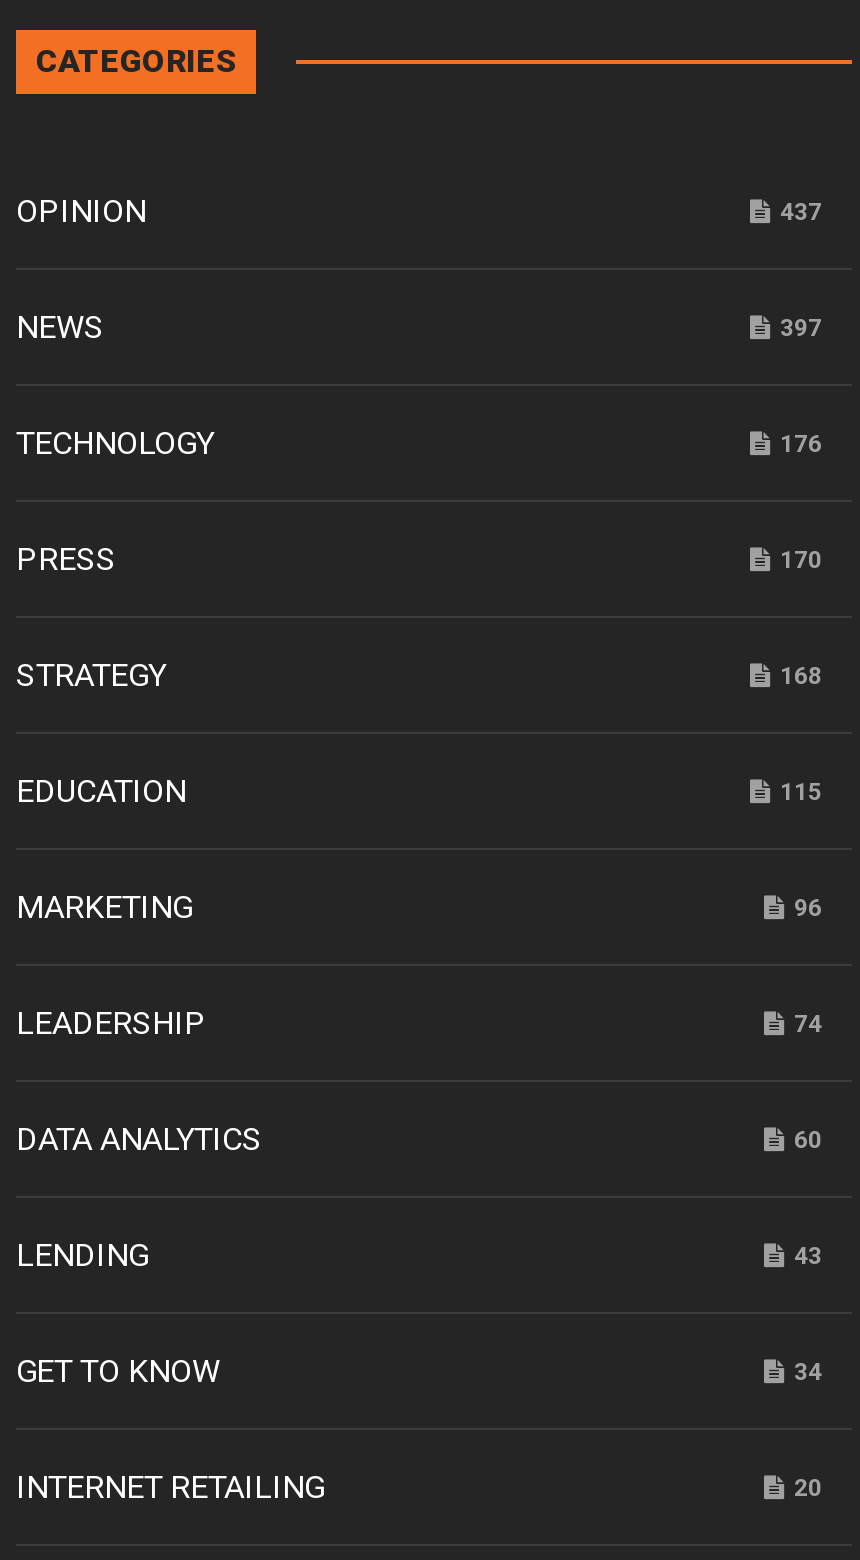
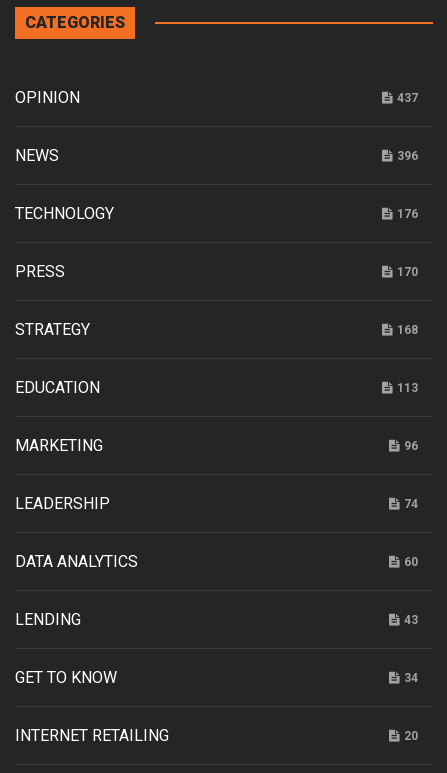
[780,315,822,343] 397 -> [397,149,418,163] 396
[780,779,822,807] 115 -> [397,381,418,395] 113

